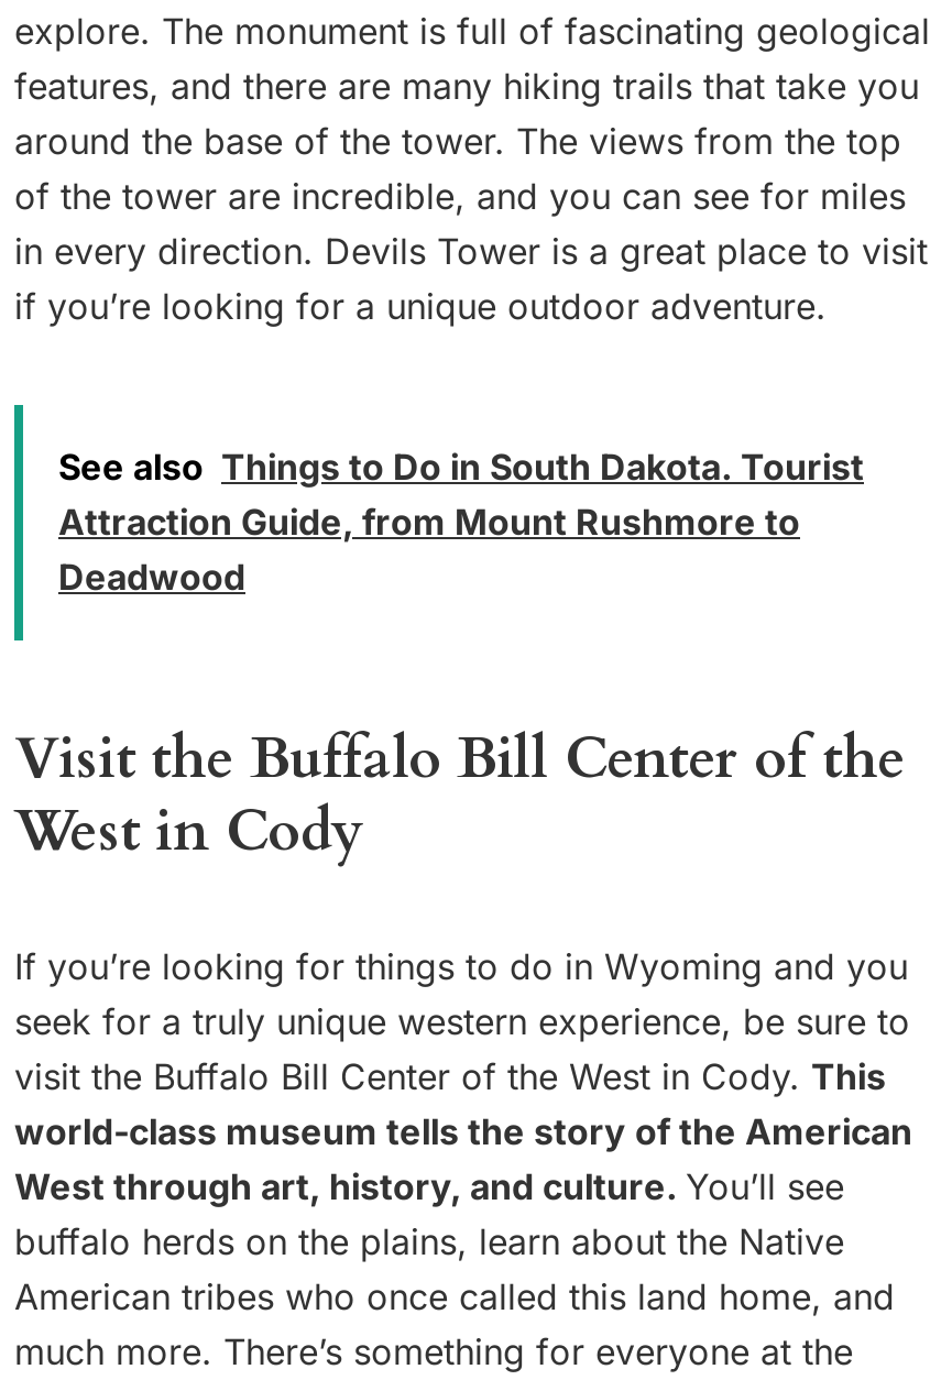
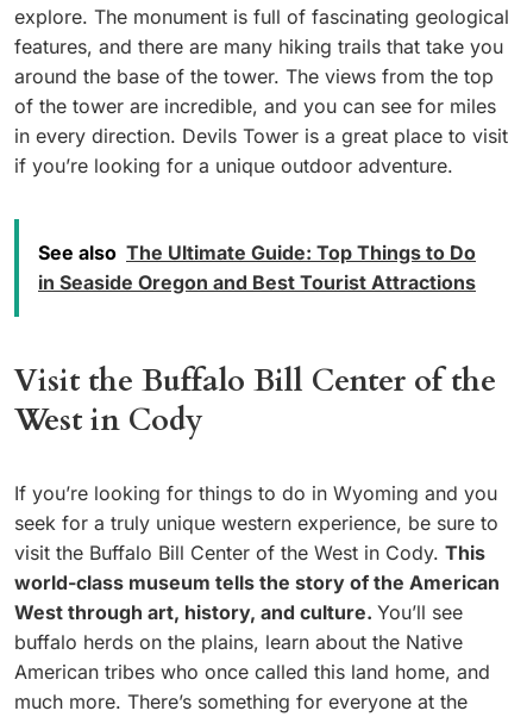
[58,444,864,598] See also Things to Do in South Dakota. Tourist | Attraction Guide, from Mount Rushmore to | Deadwood -> [38,240,476,294] See also The Ultimate Guide: Top Things to Do | in Seaside Oregon and Best Tourist Attractions

